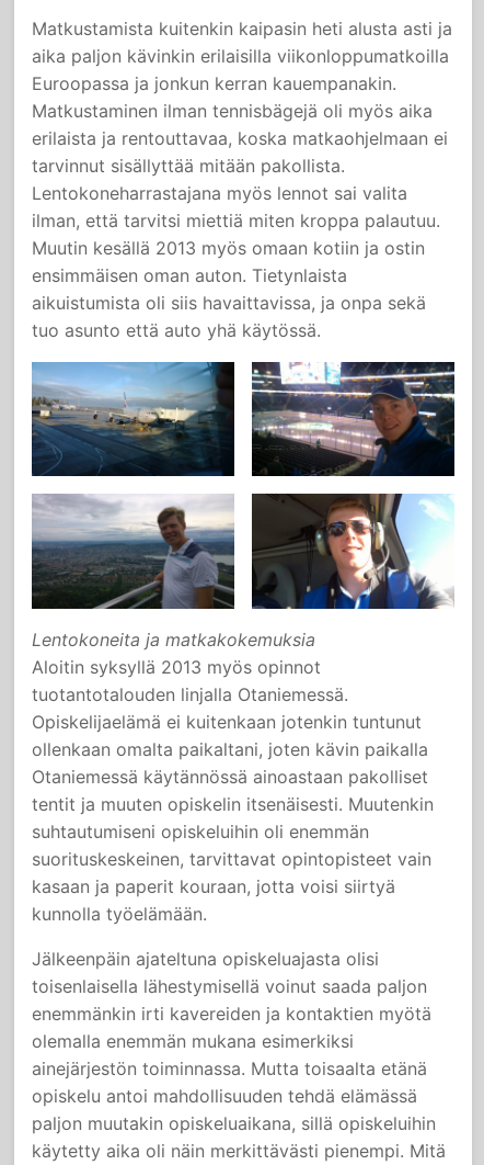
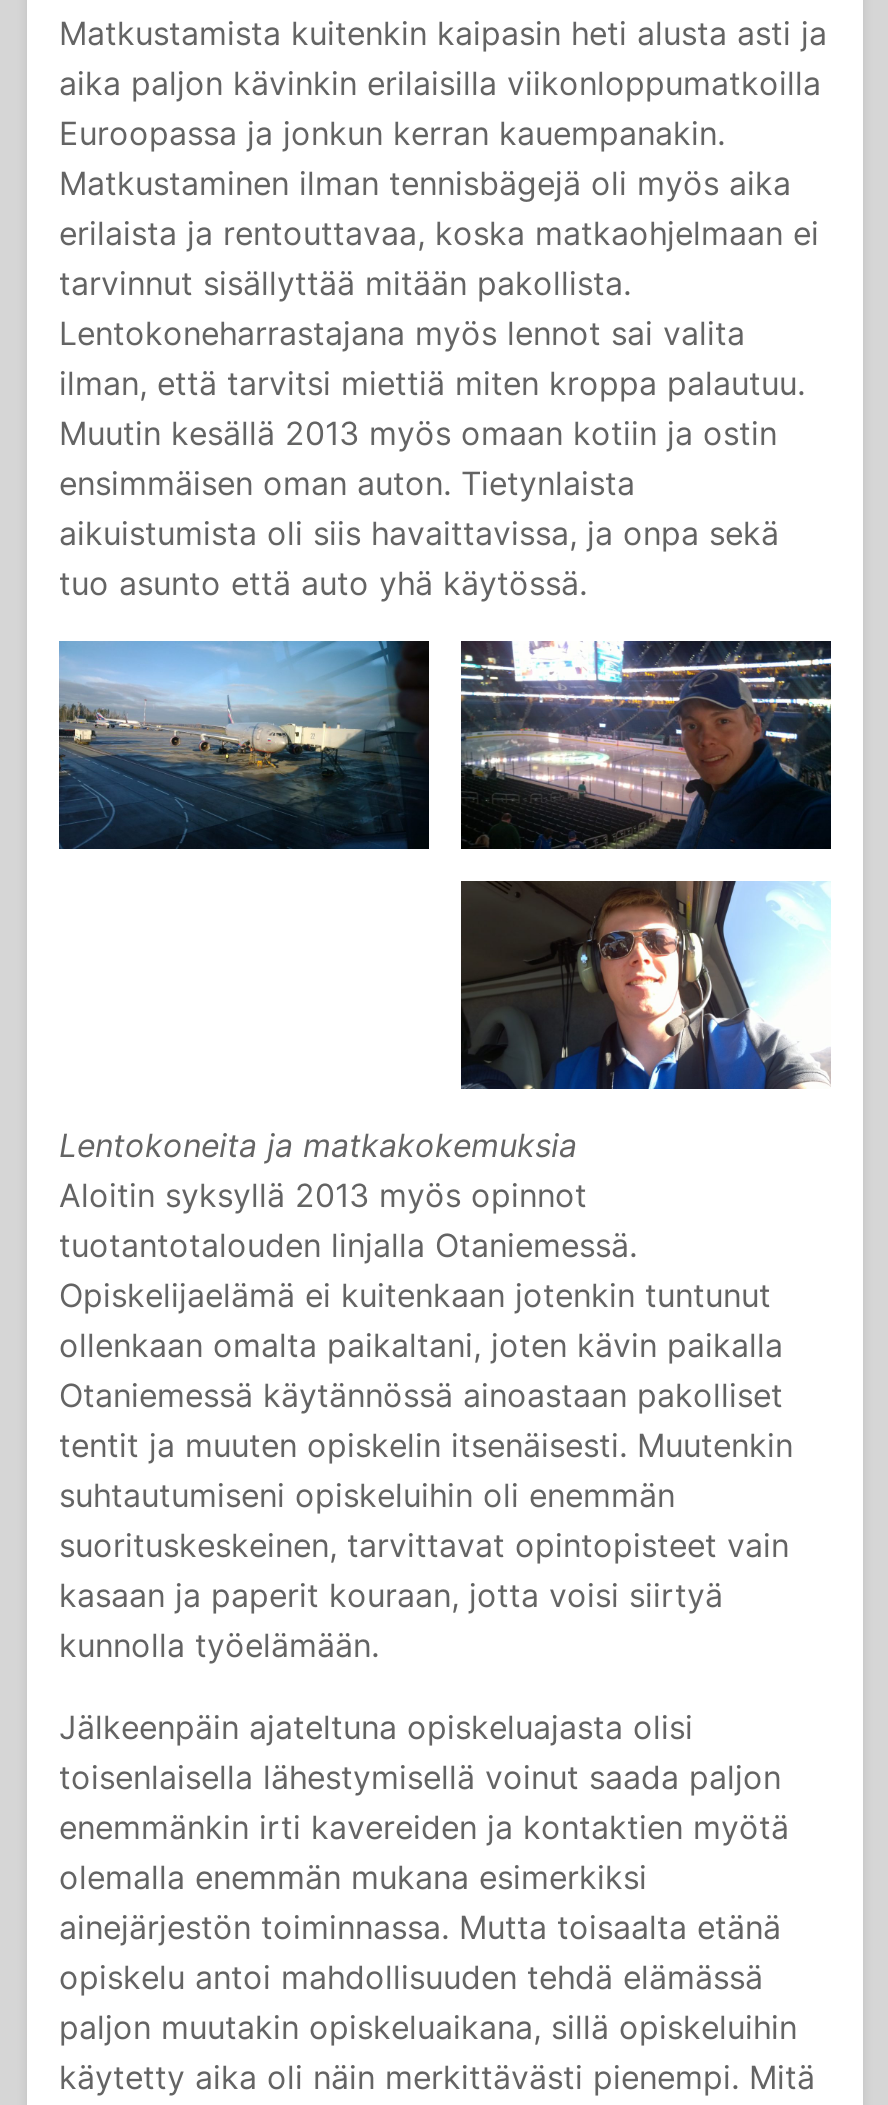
[31,494,235,610] [image] -> none

